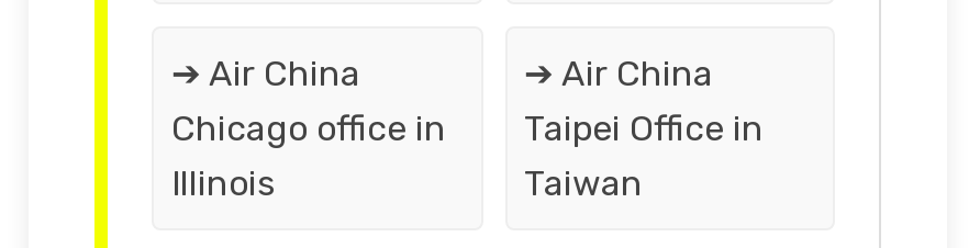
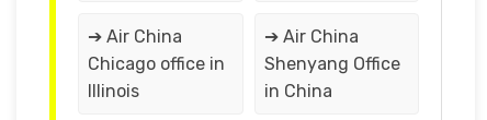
[524,107,764,203] Taipei Office in | Taiwan -> [264,53,400,101] Shenyang Office | in China

